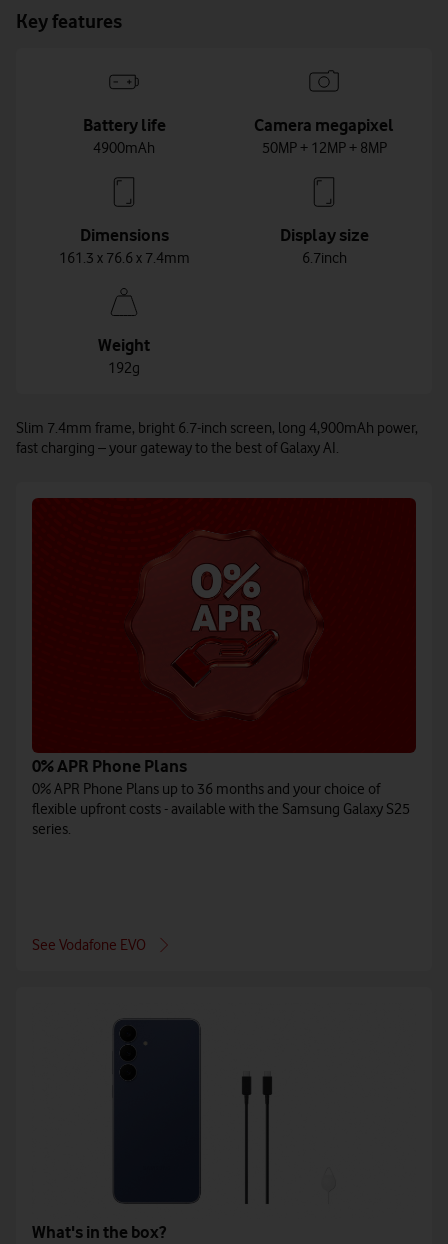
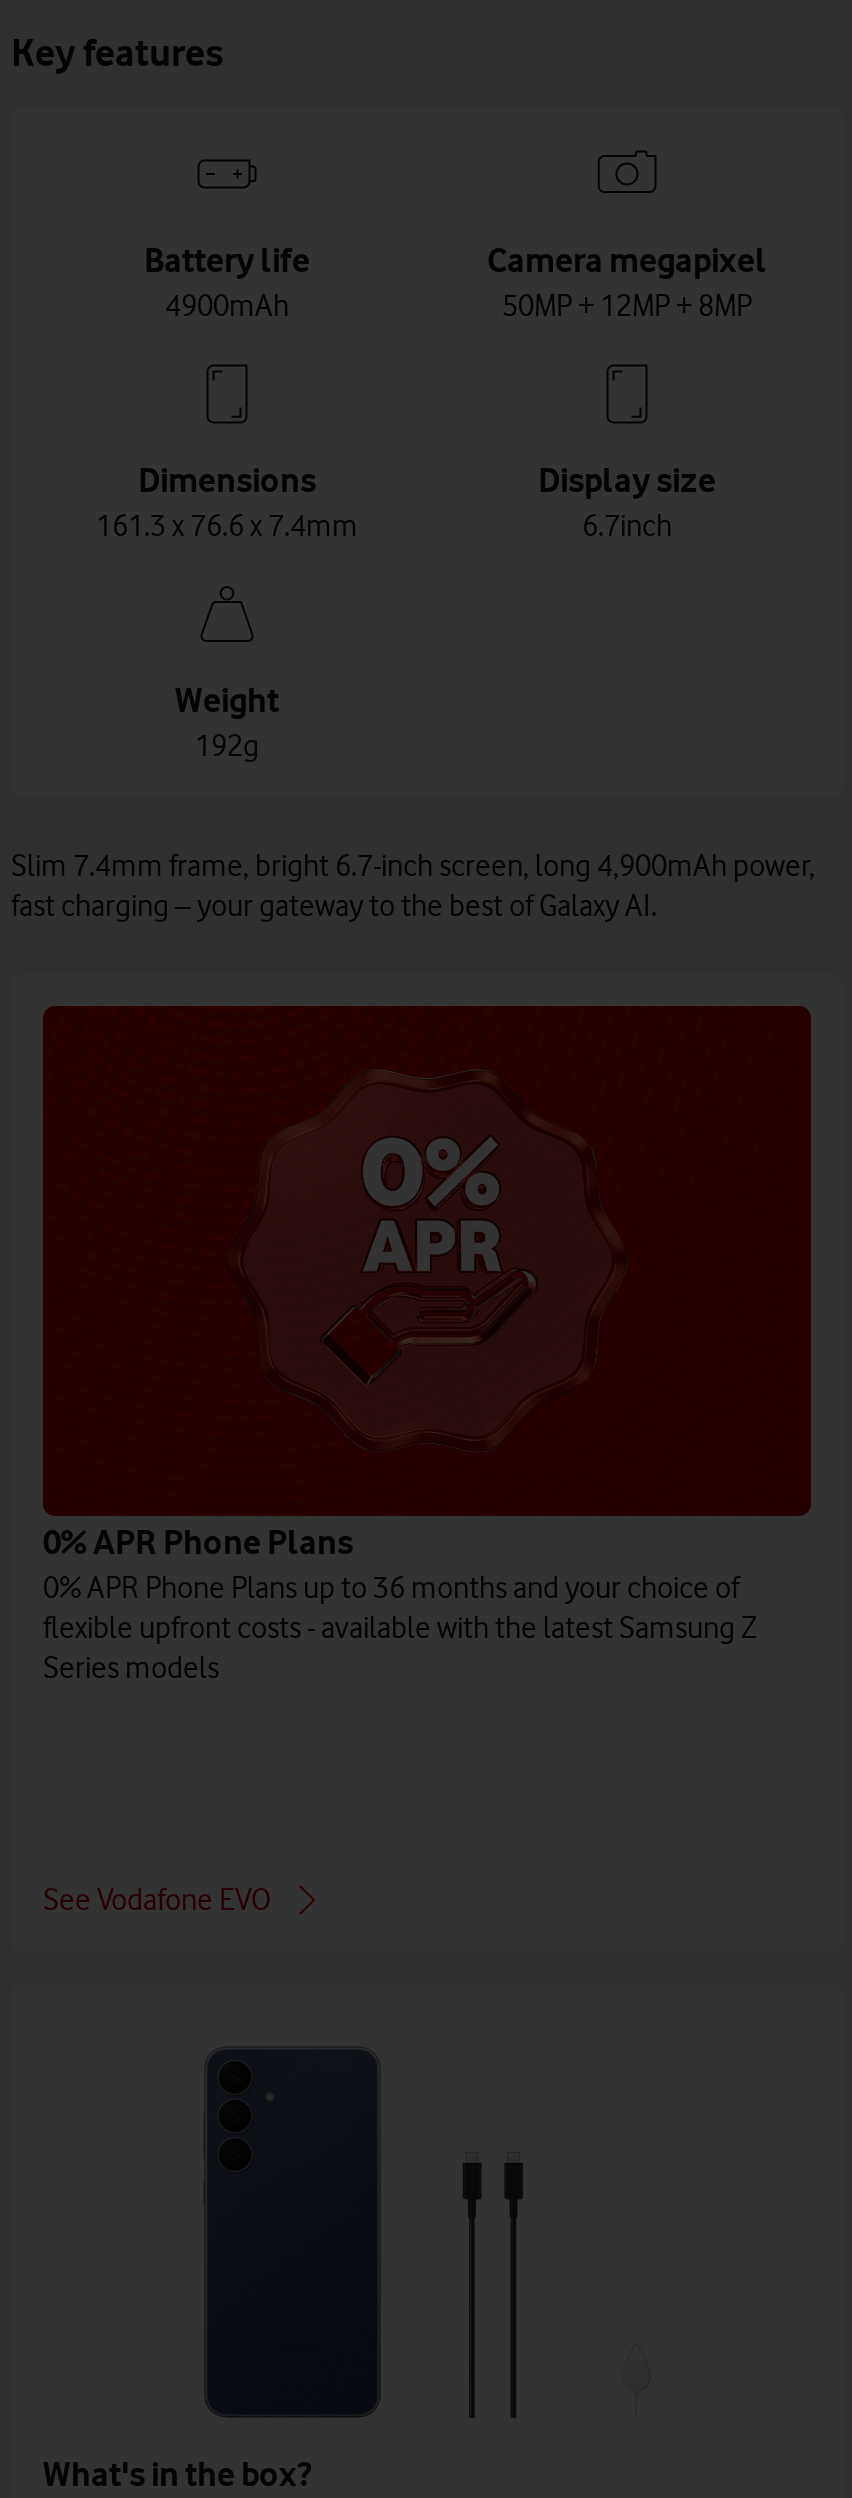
[32,800,410,838] flexible upfront costs - available with the Samsung Galaxy S25 | series. -> [43,1610,757,1686] flexible upfront costs - available with the latest Samsung Z | Series models

